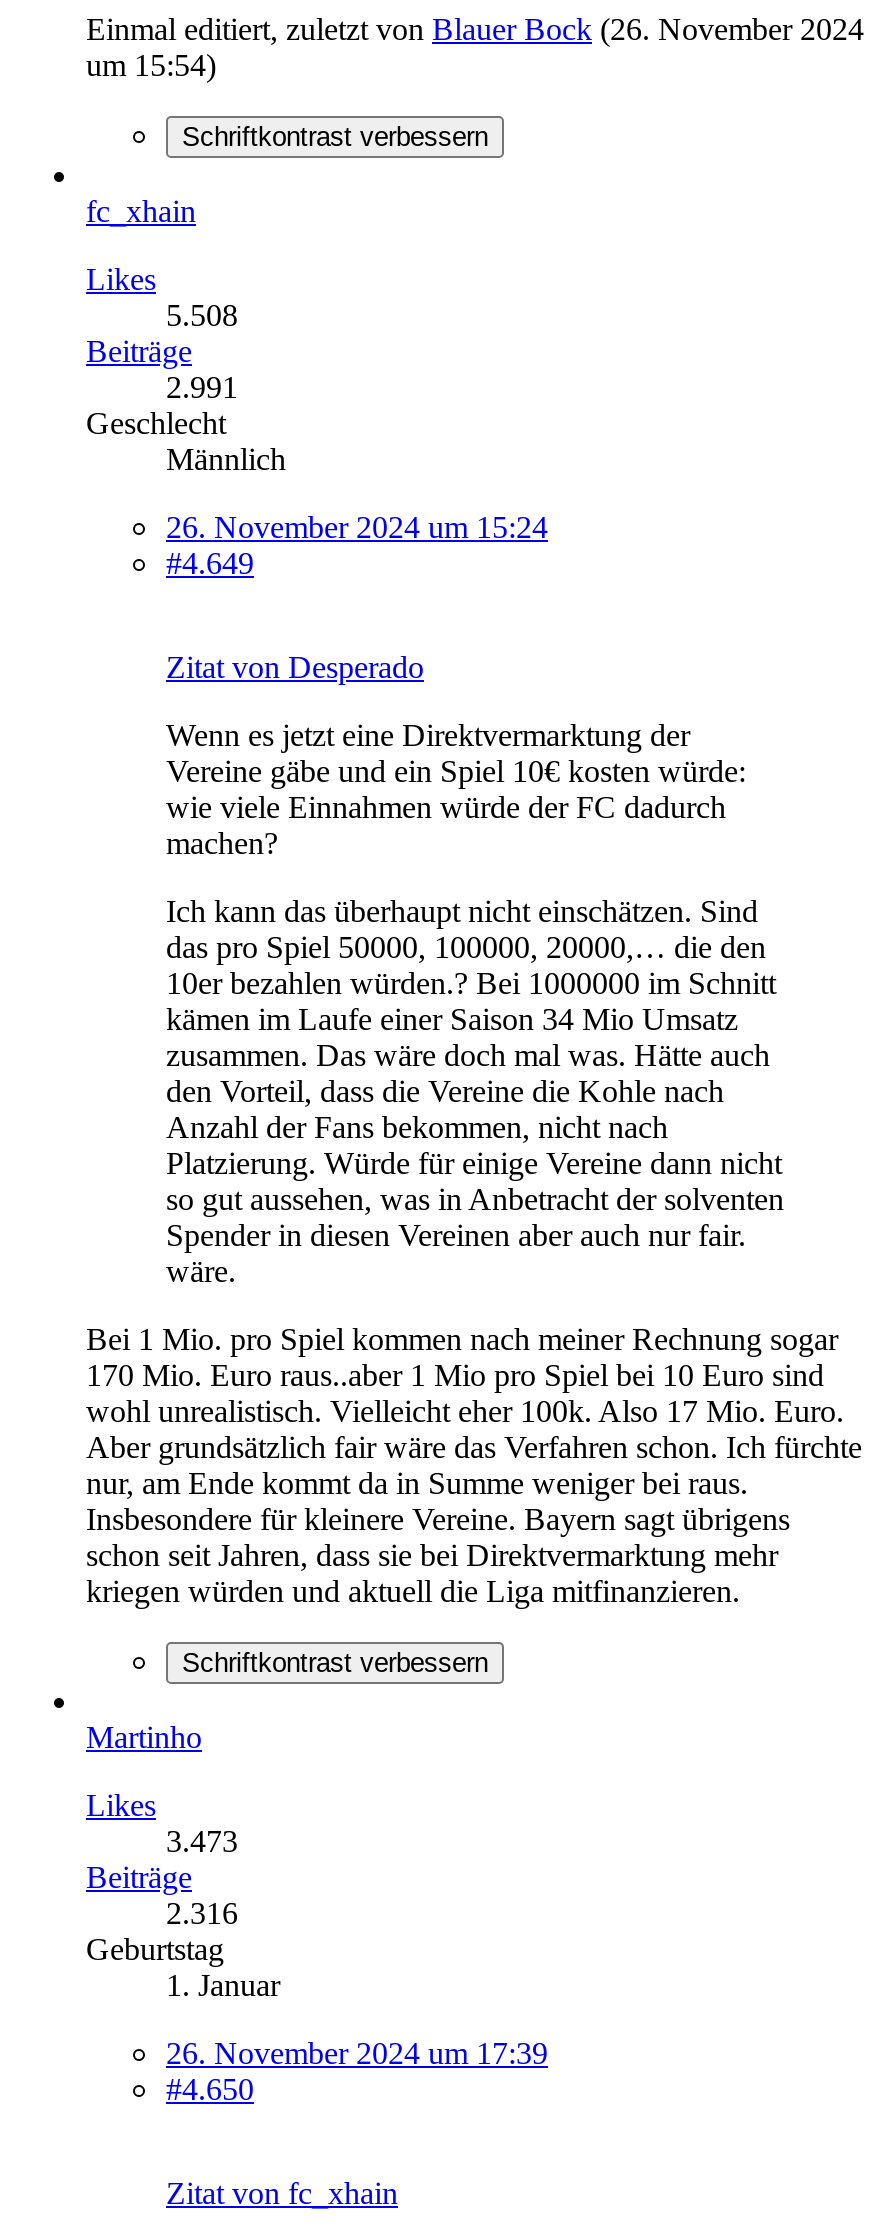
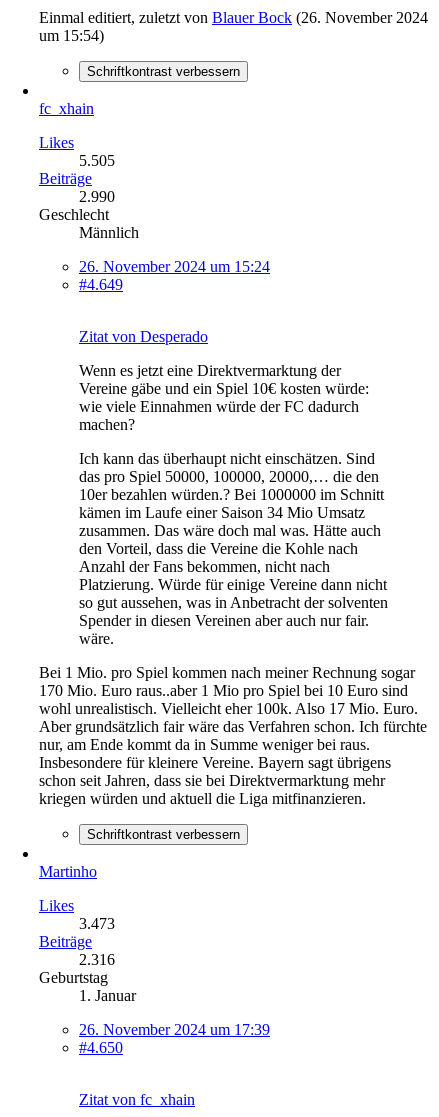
[166,298,238,332] 5.508 -> [79,152,115,169] 5.505
[166,370,238,404] 2.991 -> [79,188,115,205] 2.990

